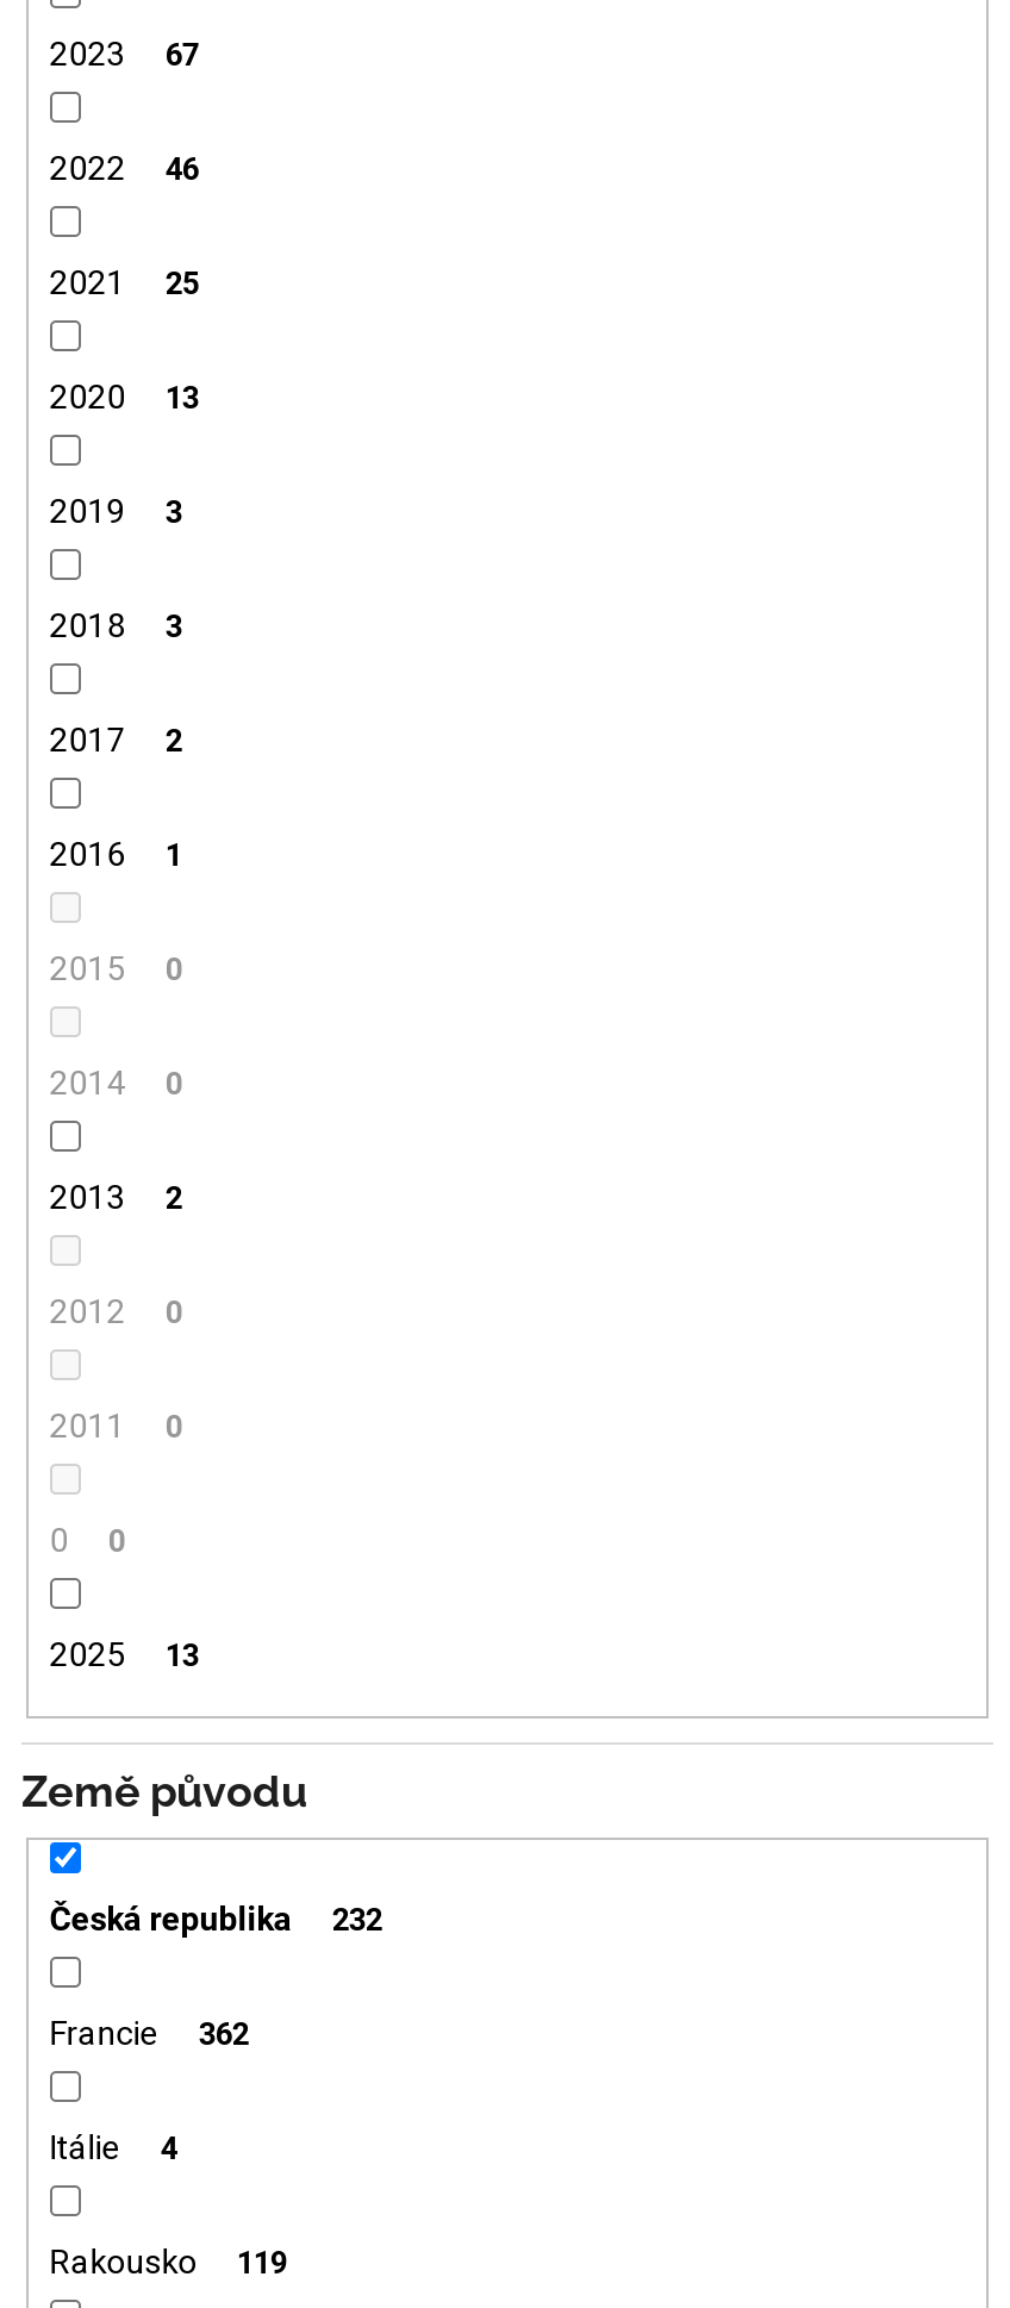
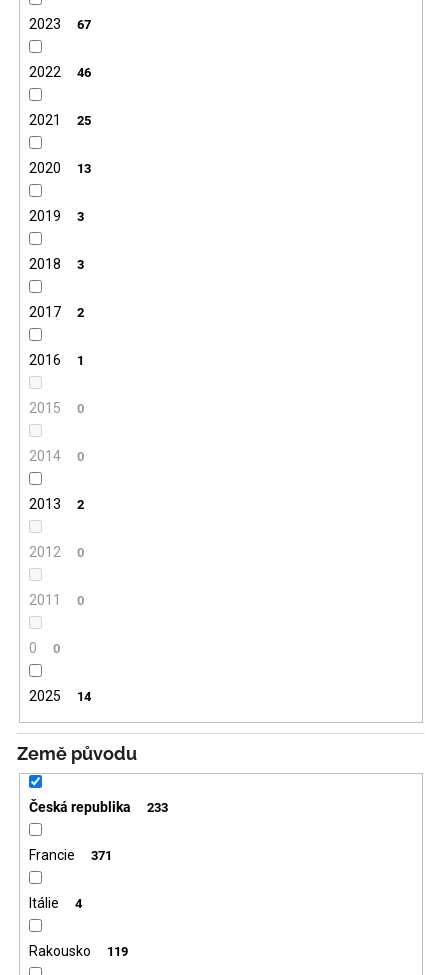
[50,1636,199,1674] 2025 13 -> [29,688,91,704] 2025 14
[50,1899,382,1937] Česká republika 232 -> [29,799,168,815] Česká republika 233
[50,2013,249,2051] Francie 362 -> [29,847,112,863] Francie 371

